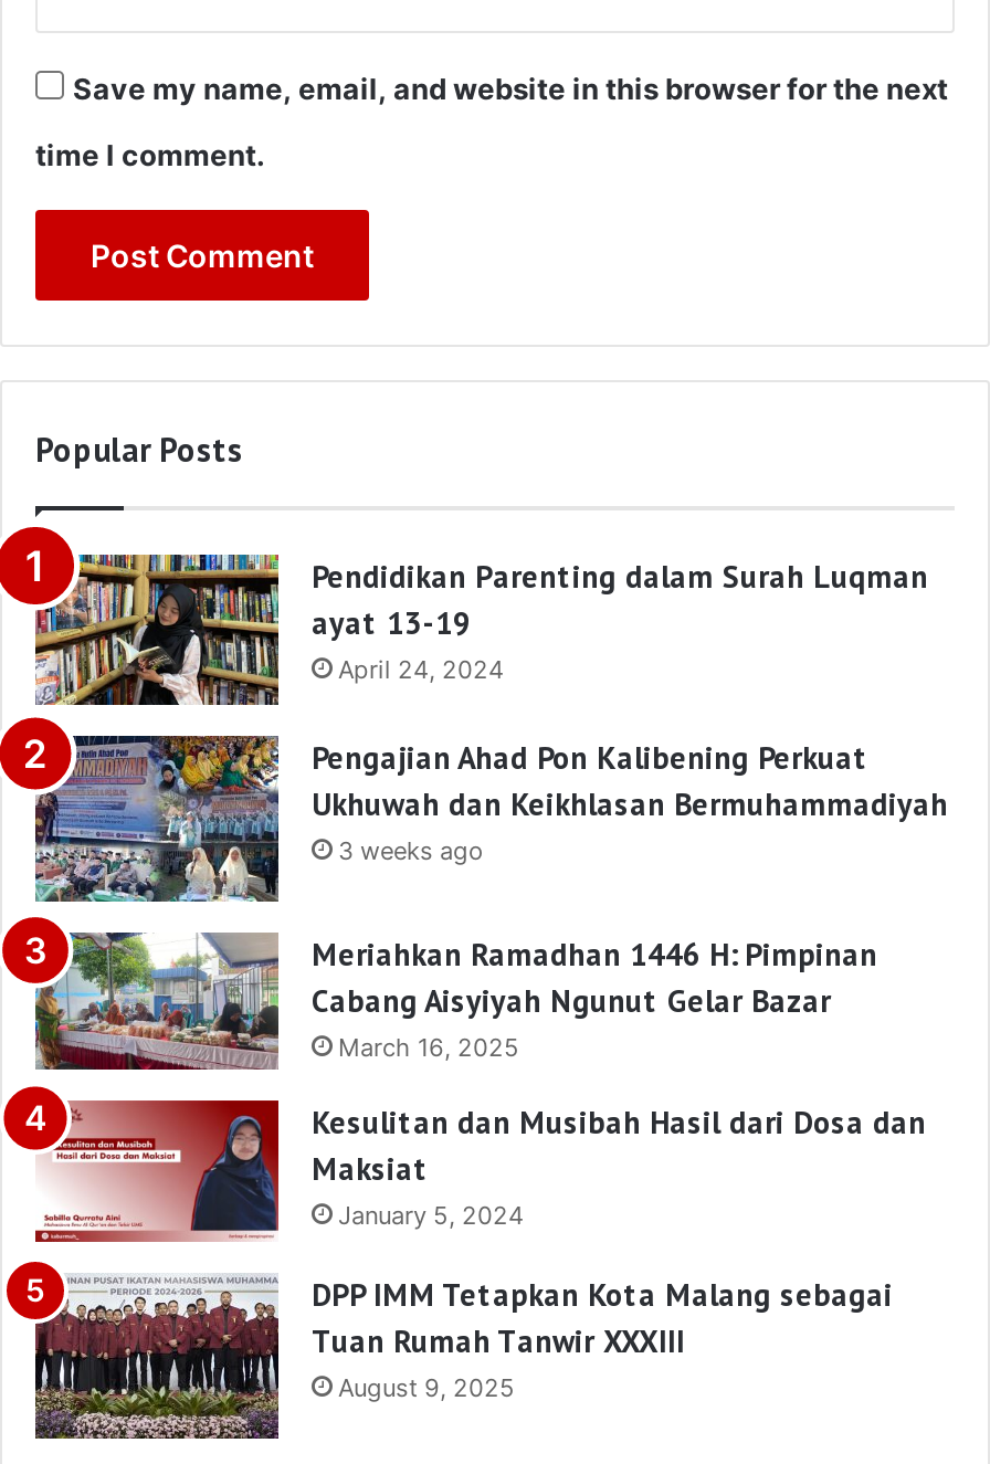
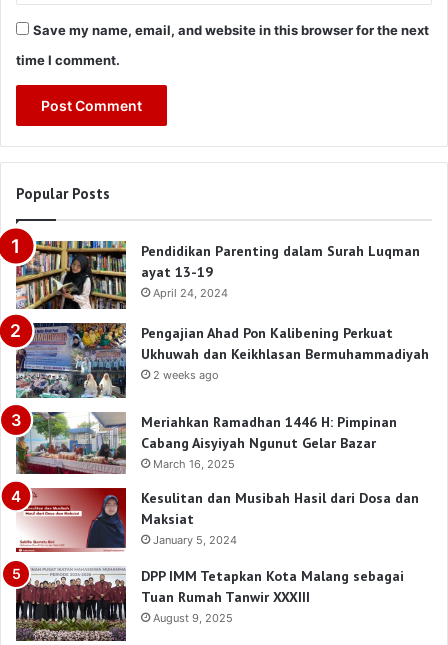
[338,835,484,866] 3 weeks ago -> [153,368,219,382] 2 weeks ago

